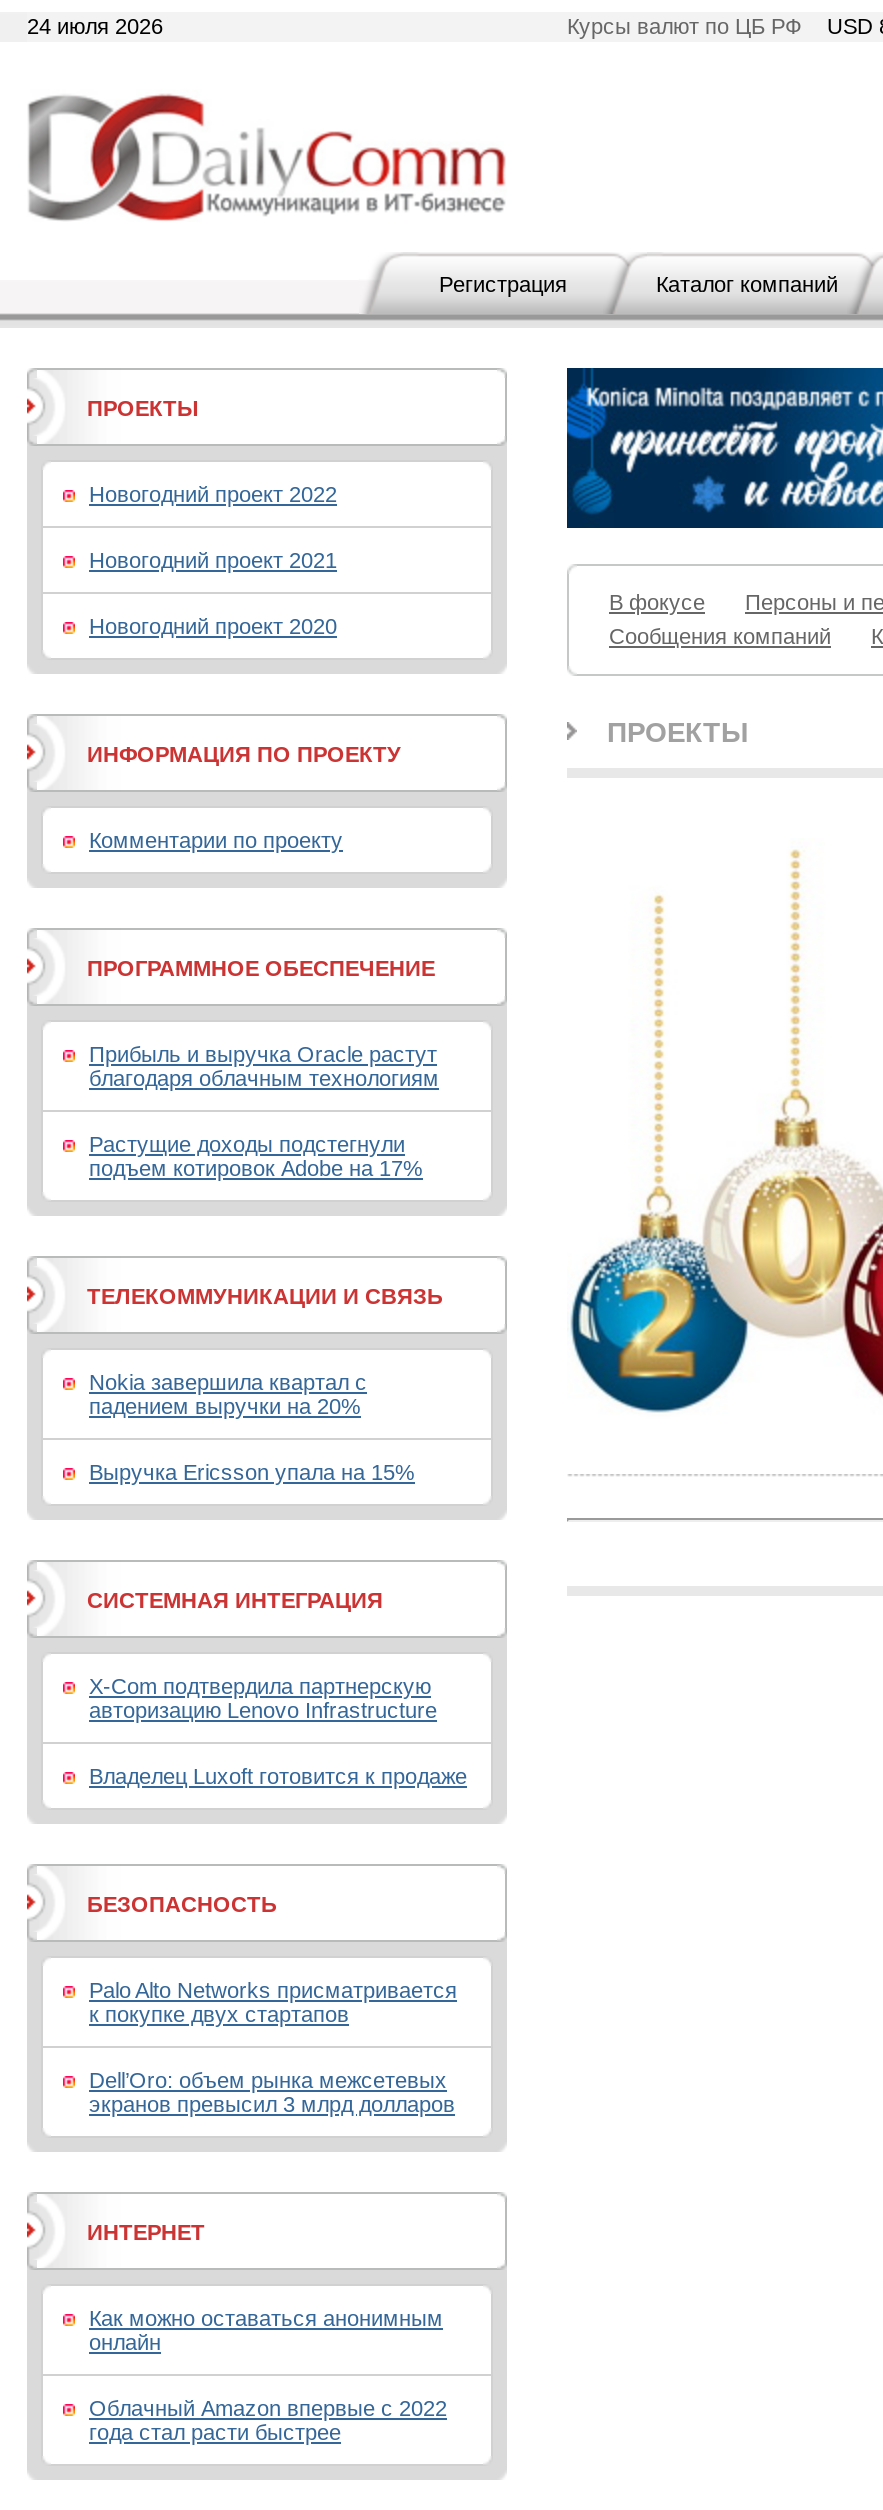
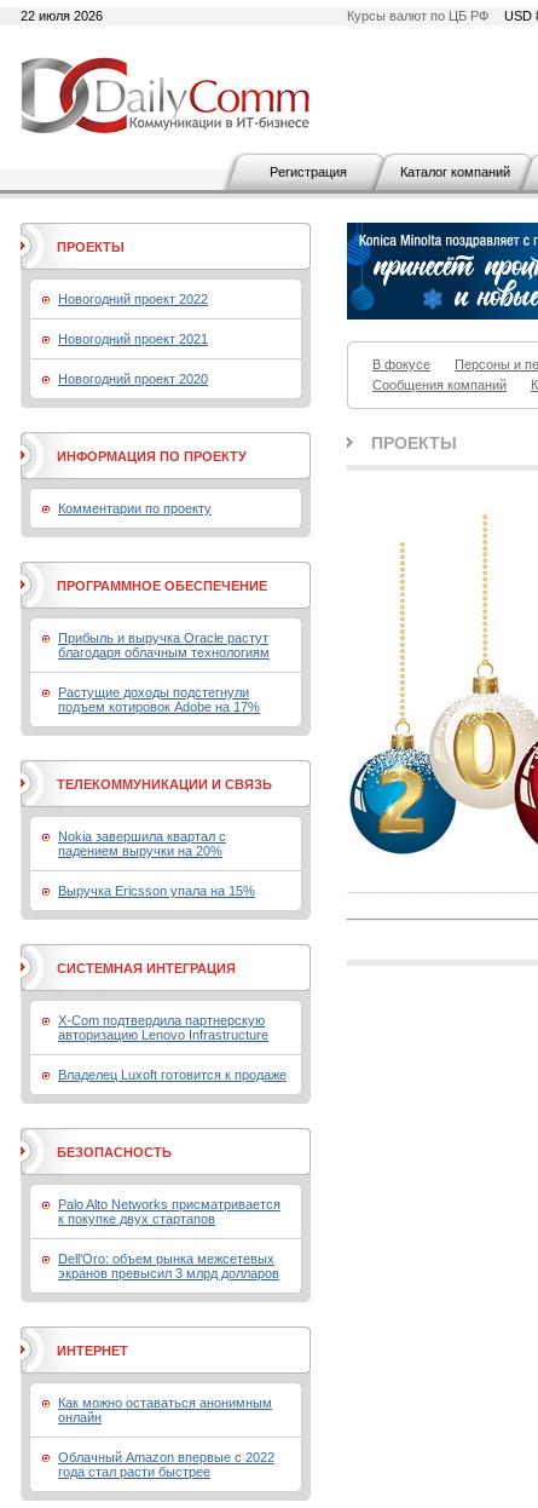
[27,14,163,38] 24 июля 2026 -> [21,8,103,23] 22 июля 2026

